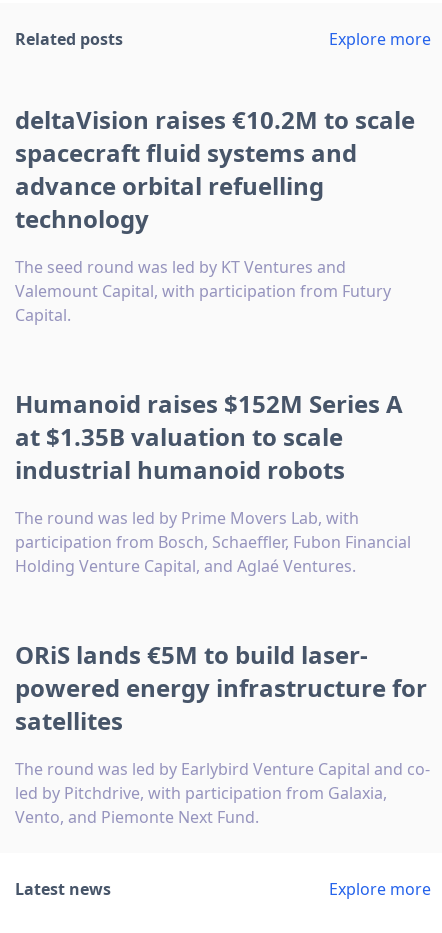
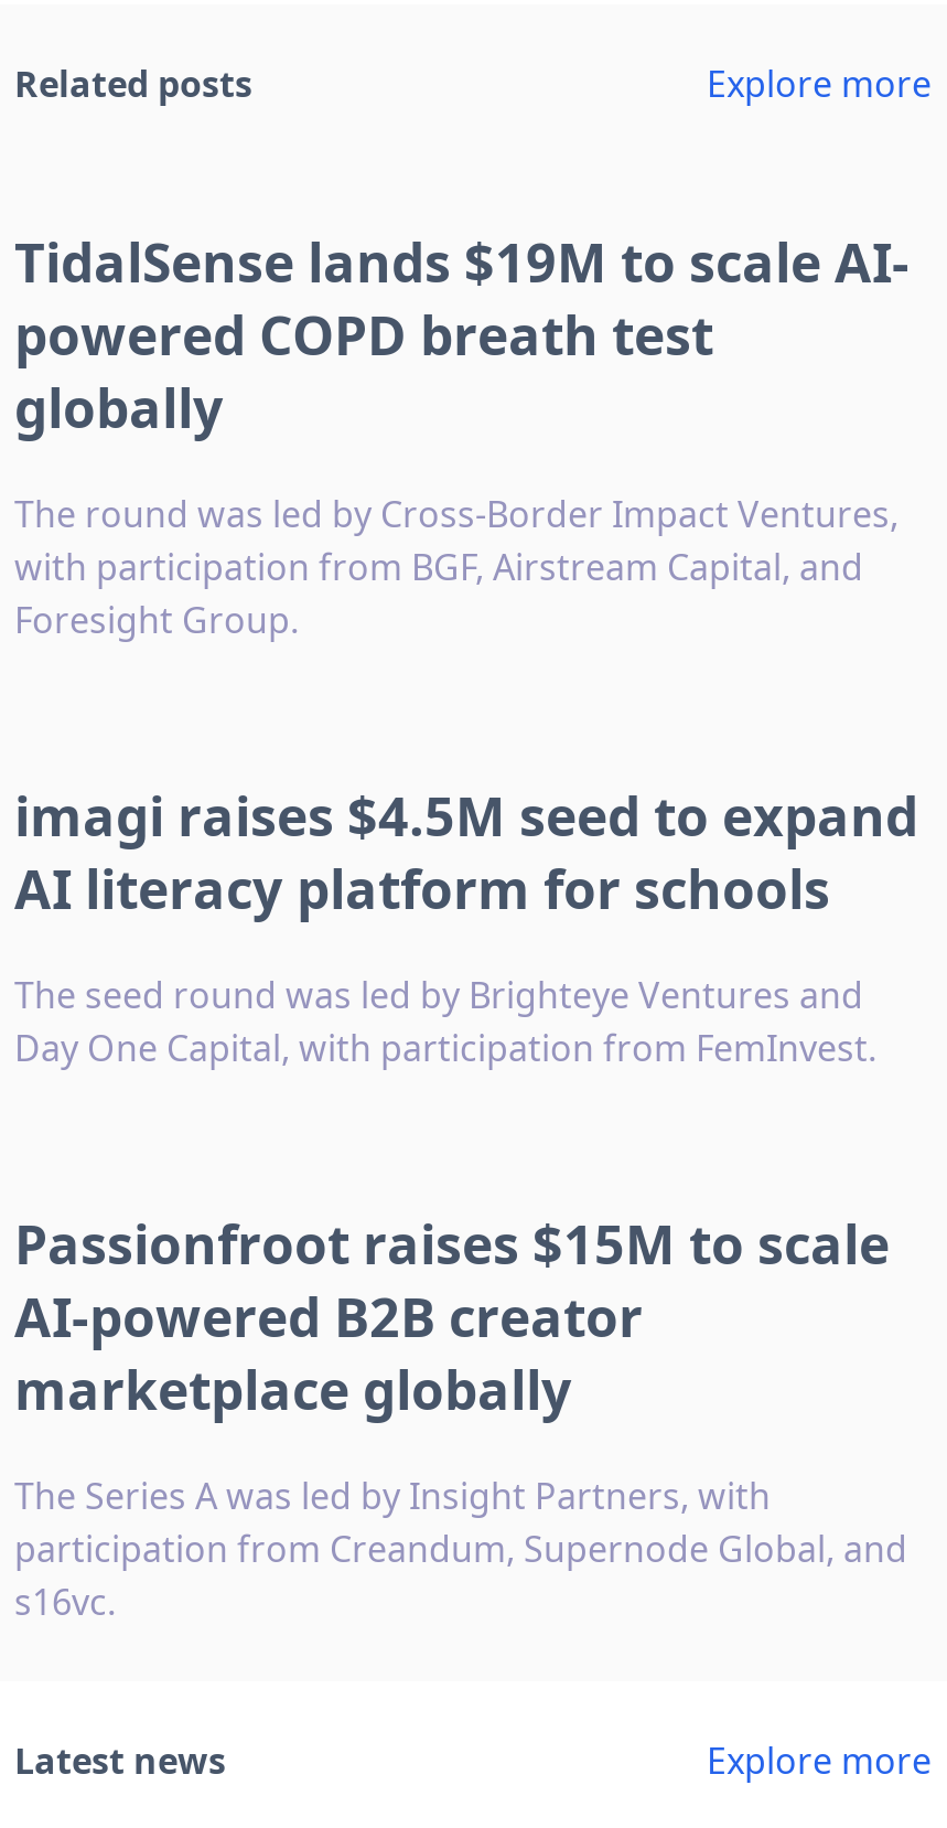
[15,103,415,235] deltaVision raises €10.2M to scale | spacecraft fluid systems and | advance orbital refuelling | technology -> [14,224,910,443] TidalSense lands $19M to scale AI- | powered COPD breath test | globally
[15,256,391,326] The seed round was led by KT Ventures and | Valemount Capital, with participation from Futury | Capital. -> [14,489,898,644] The round was led by Cross-Border Impact Ventures, | with participation from BGF, Airstream Capital, and | Foresight Group.
[15,387,403,486] Humanoid raises $152M Series A | at $1.35B valuation to scale | industrial humanoid robots -> [14,778,918,924] imagi raises $4.5M seed to expand | AI literacy platform for schools
[15,507,411,577] The round was led by Prime Movers Lab, with | participation from Bosch, Schaeffler, Fubon Financial | Holding Venture Capital, and Aglaé Ventures. -> [14,970,876,1072] The seed round was led by Brighteye Ventures and | Day One Capital, with participation from FemInvest.
[15,638,427,737] ORiS lands €5M to build laser- | powered energy infrastructure for | satellites -> [14,1206,890,1425] Passionfroot raises $15M to scale | AI-powered B2B creator | marketplace globally
[15,758,430,828] The round was led by Earlybird Venture Capital and co- | led by Pitchdrive, with participation from Galaxia, | Vento, and Piemonte Next Fund. -> [14,1471,907,1625] The Series A was led by Insight Partners, with | participation from Creandum, Supernode Global, and | s16vc.

